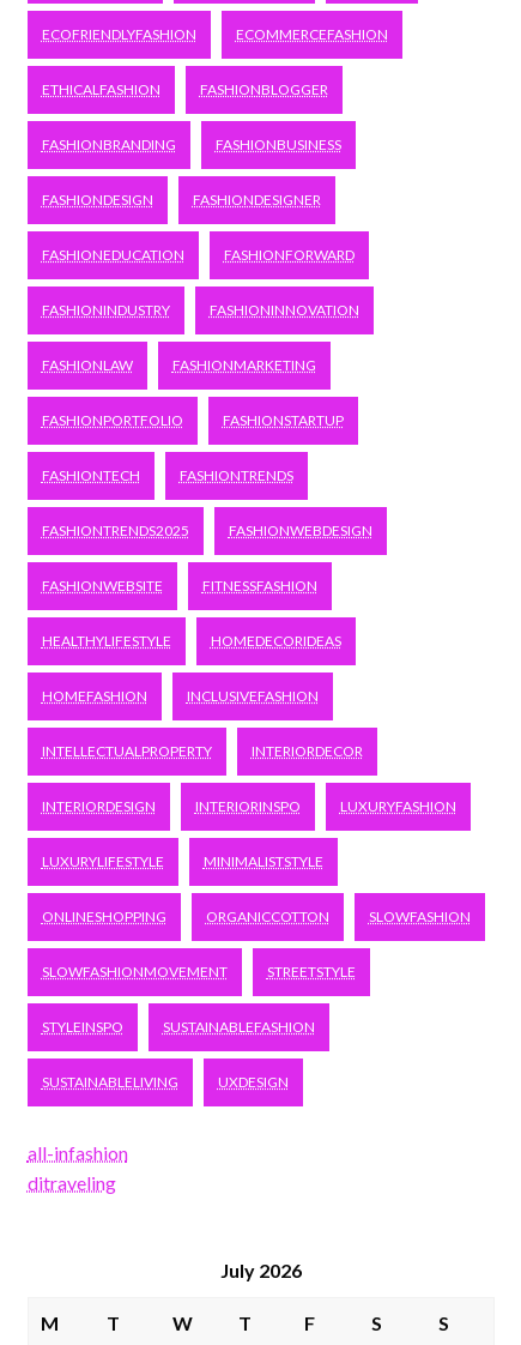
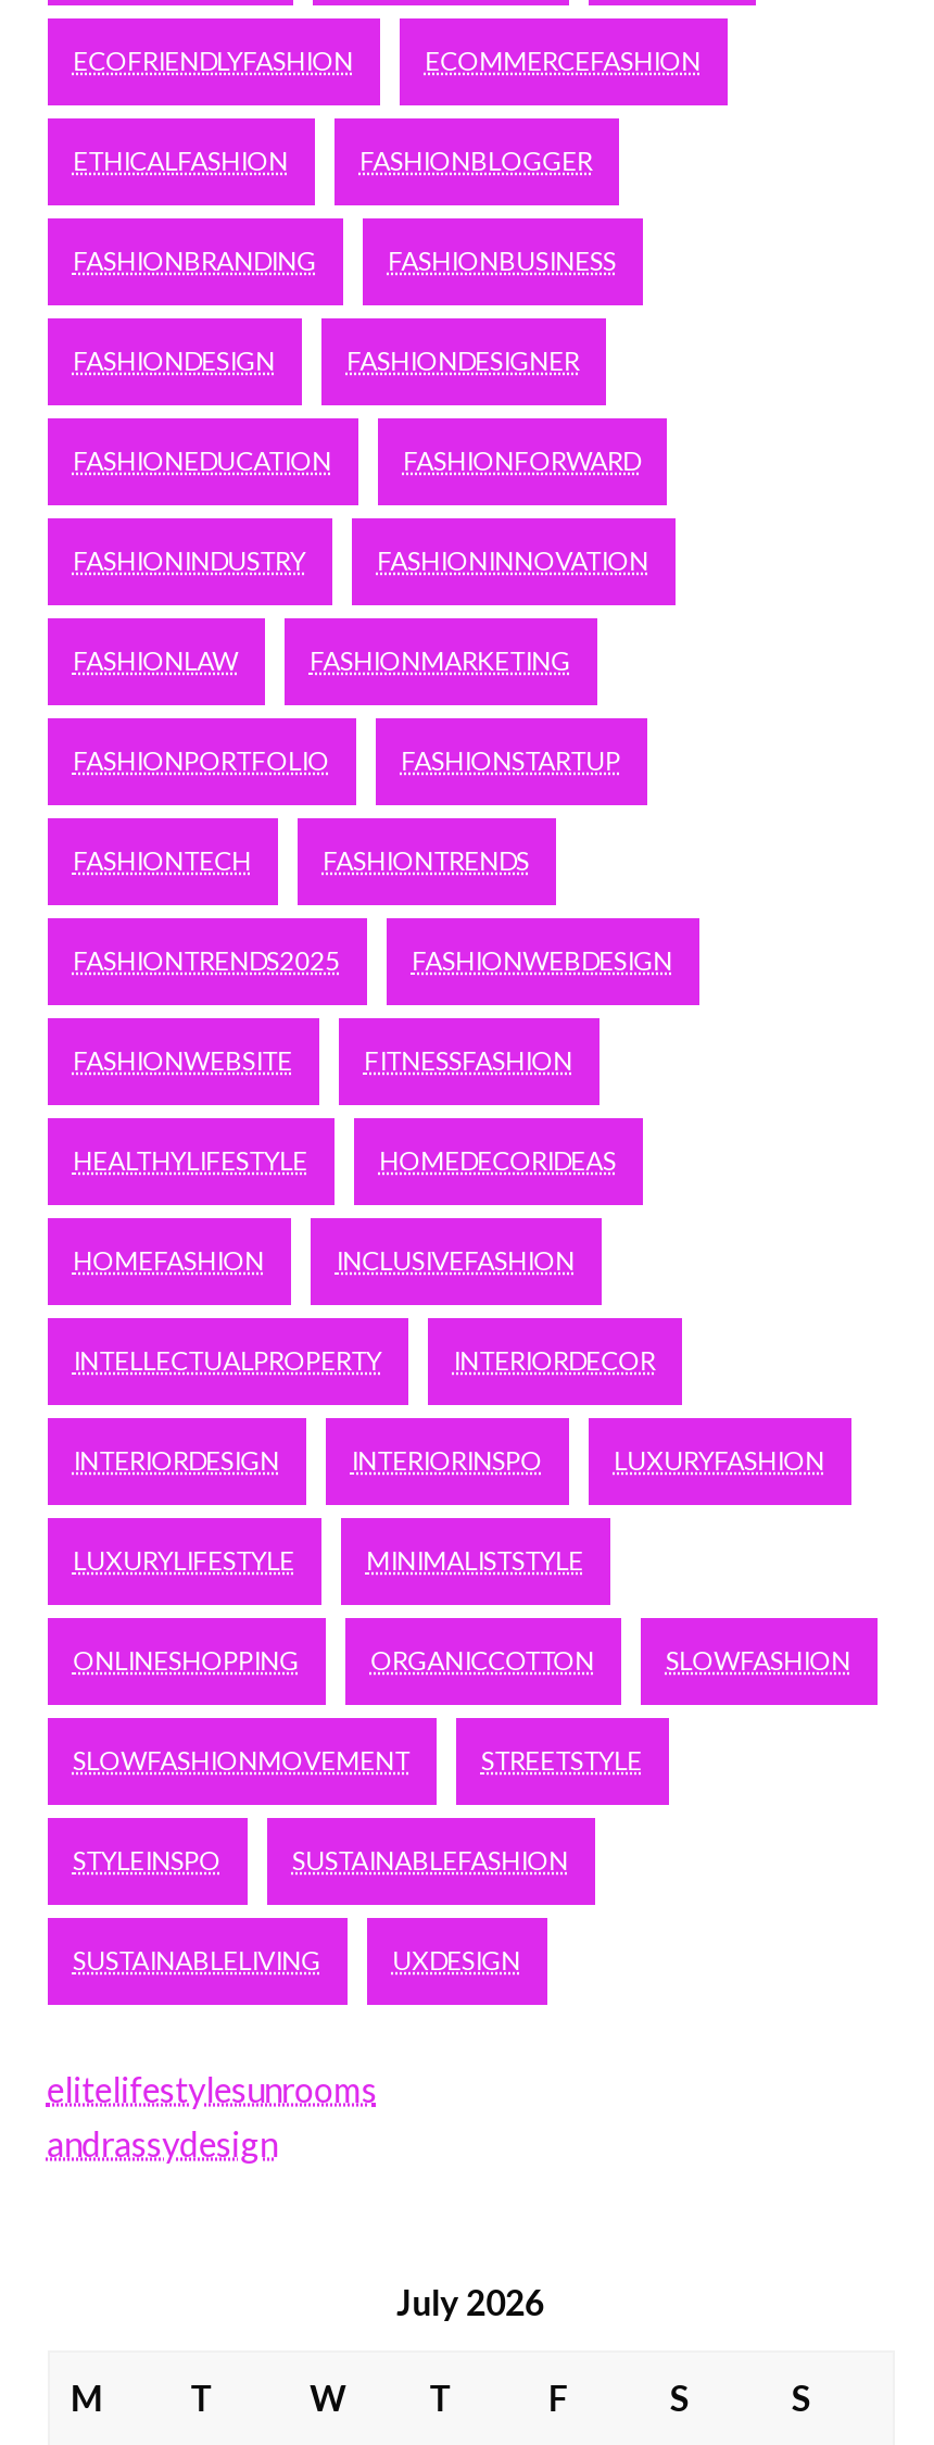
[27,1142,128,1195] all-infashion | ditraveling -> [47,2069,377,2165] elitelifestylesunrooms | andrassydesign

